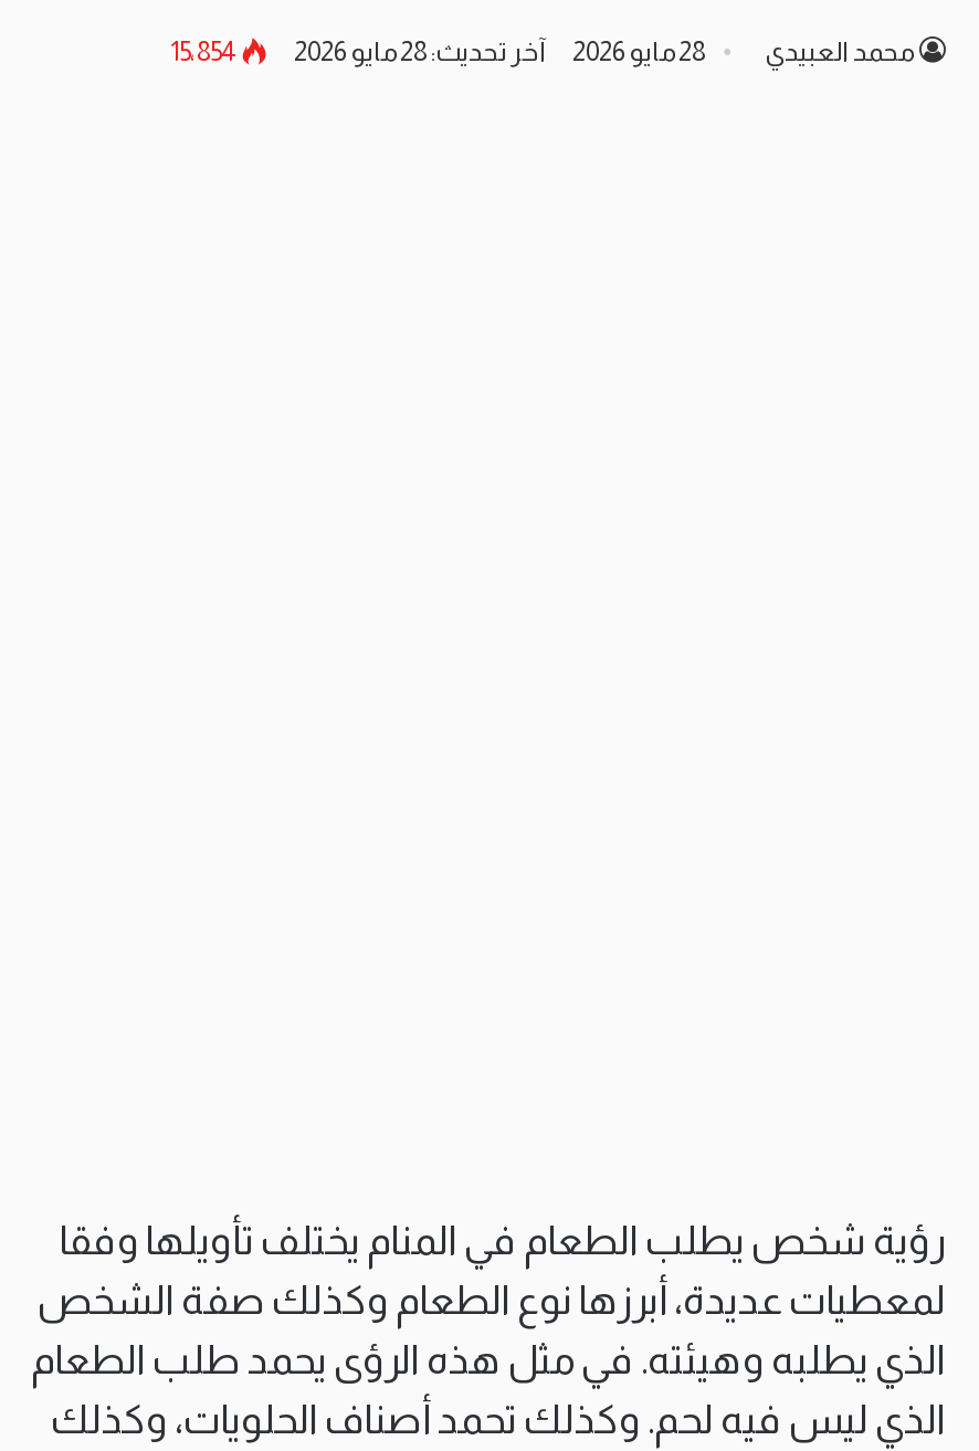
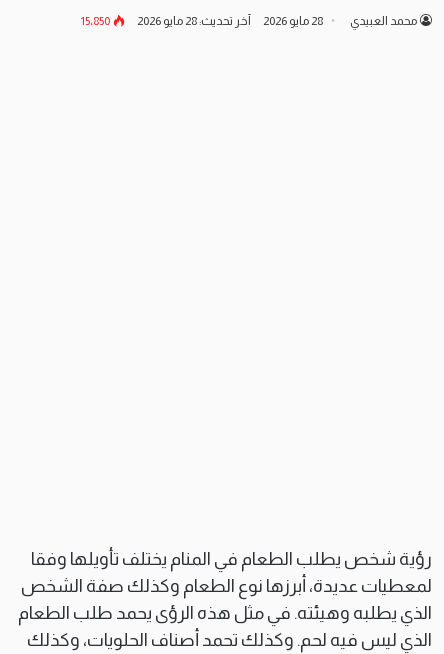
[170,36,234,67] 15٬854 -> [81,14,110,28] 15٬850

